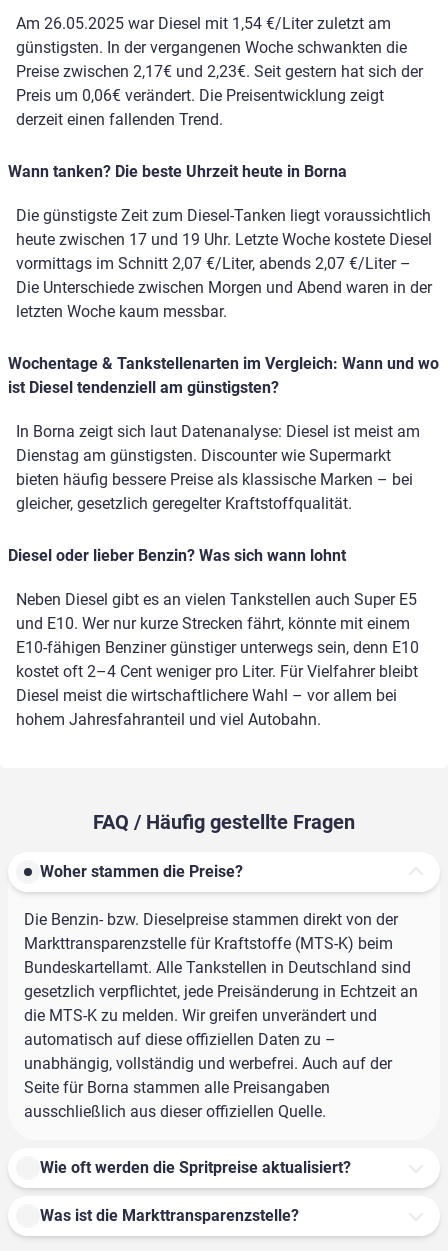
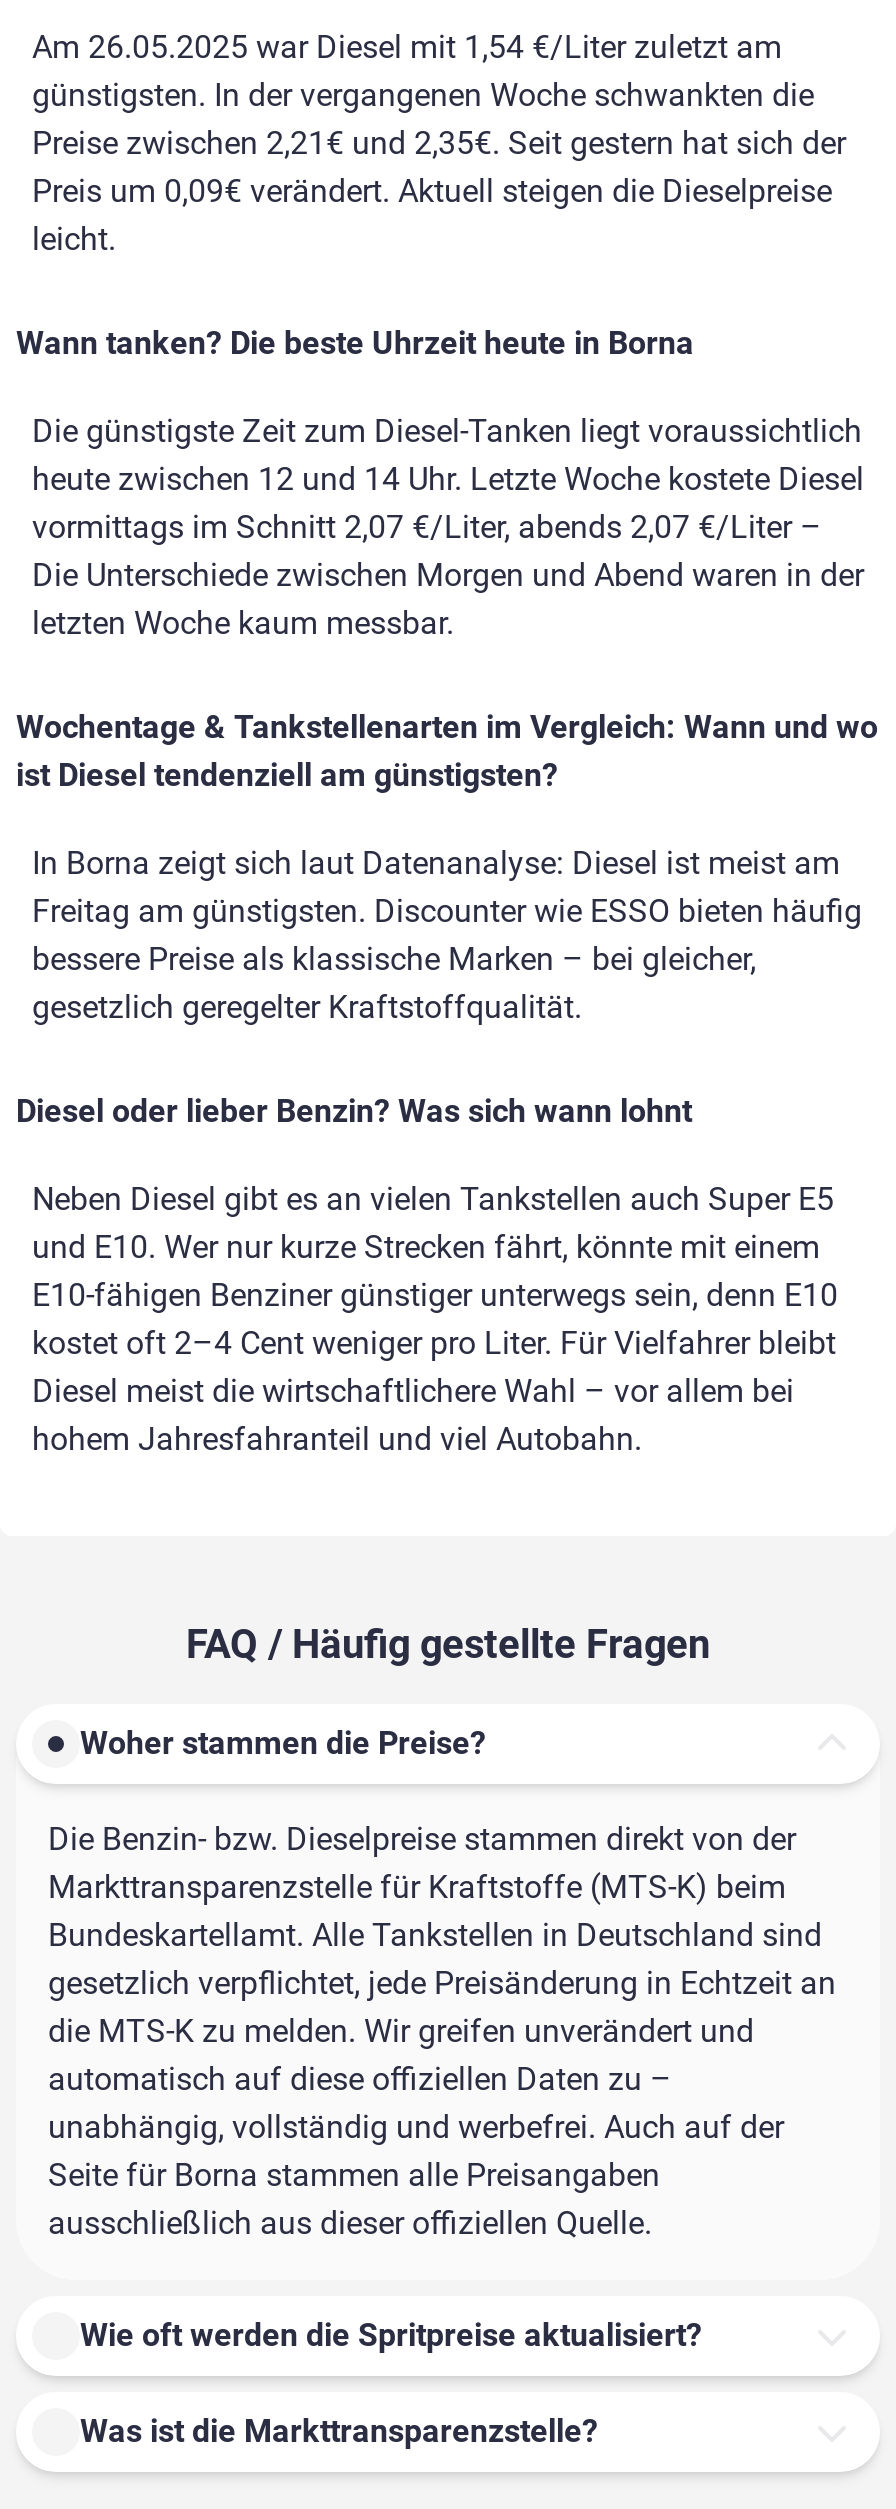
[16,62,423,129] Preise zwischen 2,17€ und 2,23€. Seit gestern hat sich der | Preis um 0,06€ verändert. Die Preisentwicklung zeigt | derzeit einen fallenden Trend. -> [32,124,846,258] Preise zwischen 2,21€ und 2,35€. Seit gestern hat sich der | Preis um 0,09€ verändert. Aktuell steigen die Dieselpreise | leicht.
[16,230,432,249] heute zwischen 17 und 19 Uhr. Letzte Woche kostete Diesel -> [32,460,864,498] heute zwischen 12 und 14 Uhr. Letzte Woche kostete Diesel
[16,446,413,513] Dienstag am günstigsten. Discounter wie Supermarkt | bieten häufig bessere Preise als klassische Marken – bei | gleicher, gesetzlich geregelter Kraftstoffqualität. -> [32,892,862,1026] Freitag am günstigsten. Discounter wie ESSO bieten häufig | bessere Preise als klassische Marken – bei gleicher, | gesetzlich geregelter Kraftstoffqualität.

